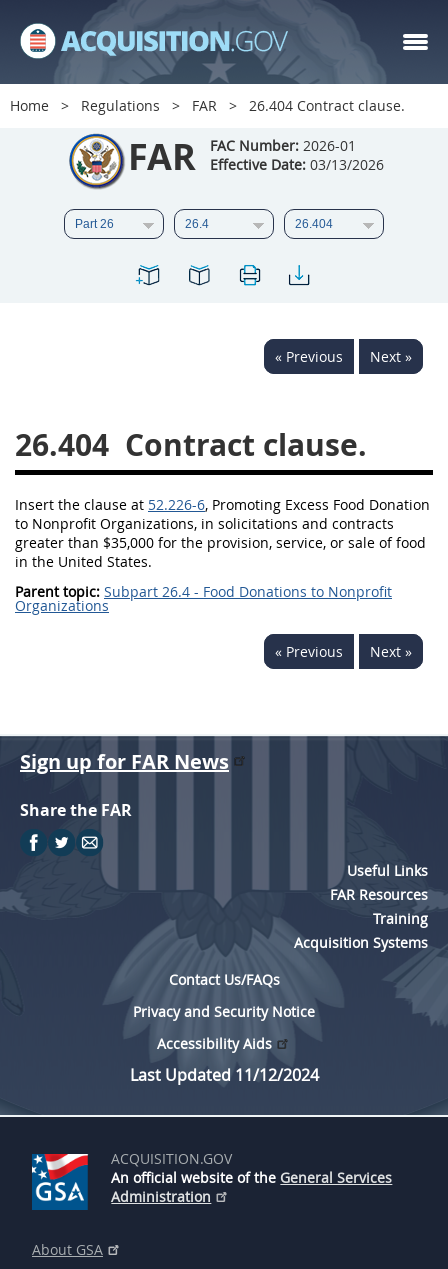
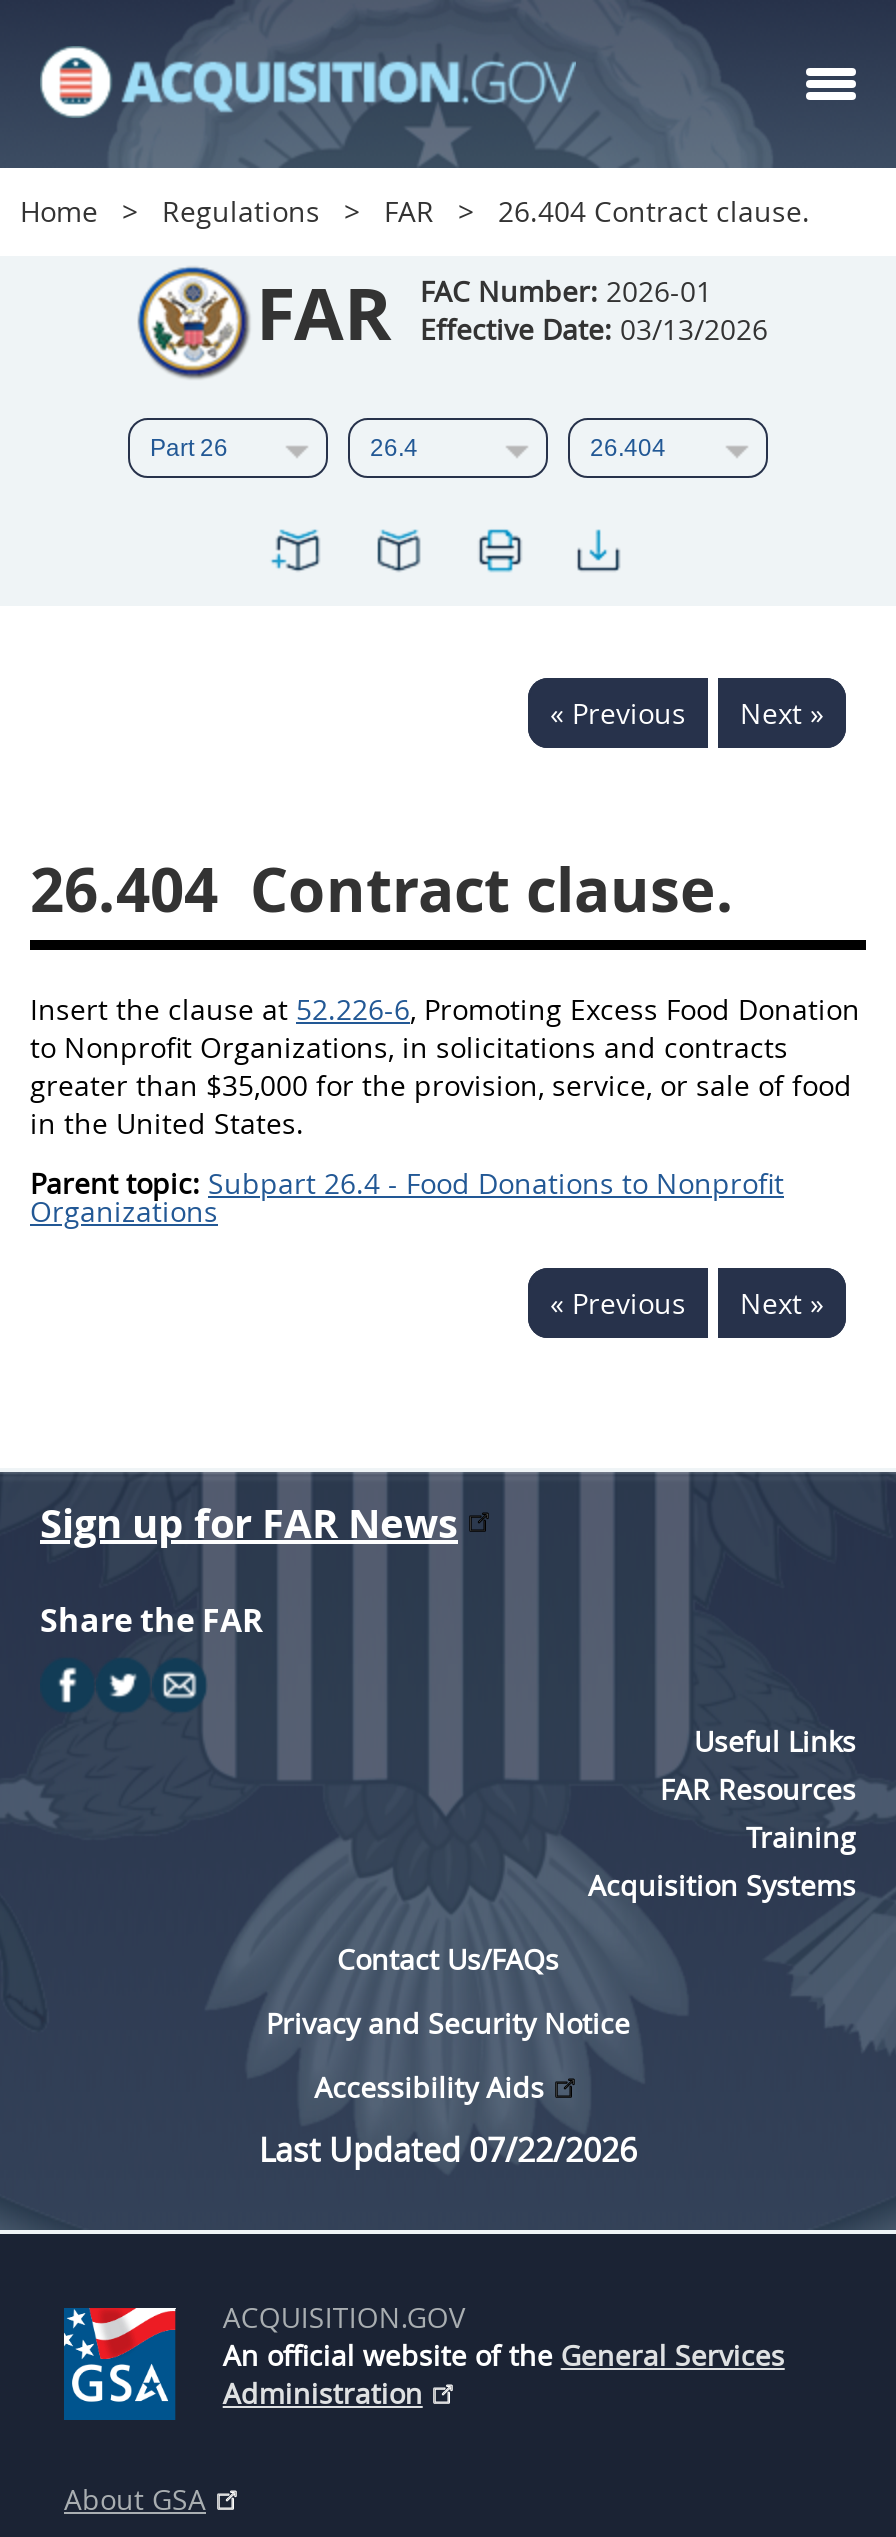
[129,1064,318,1086] Last Updated 11/12/2024 -> [259,2128,637,2172] Last Updated 07/22/2026

